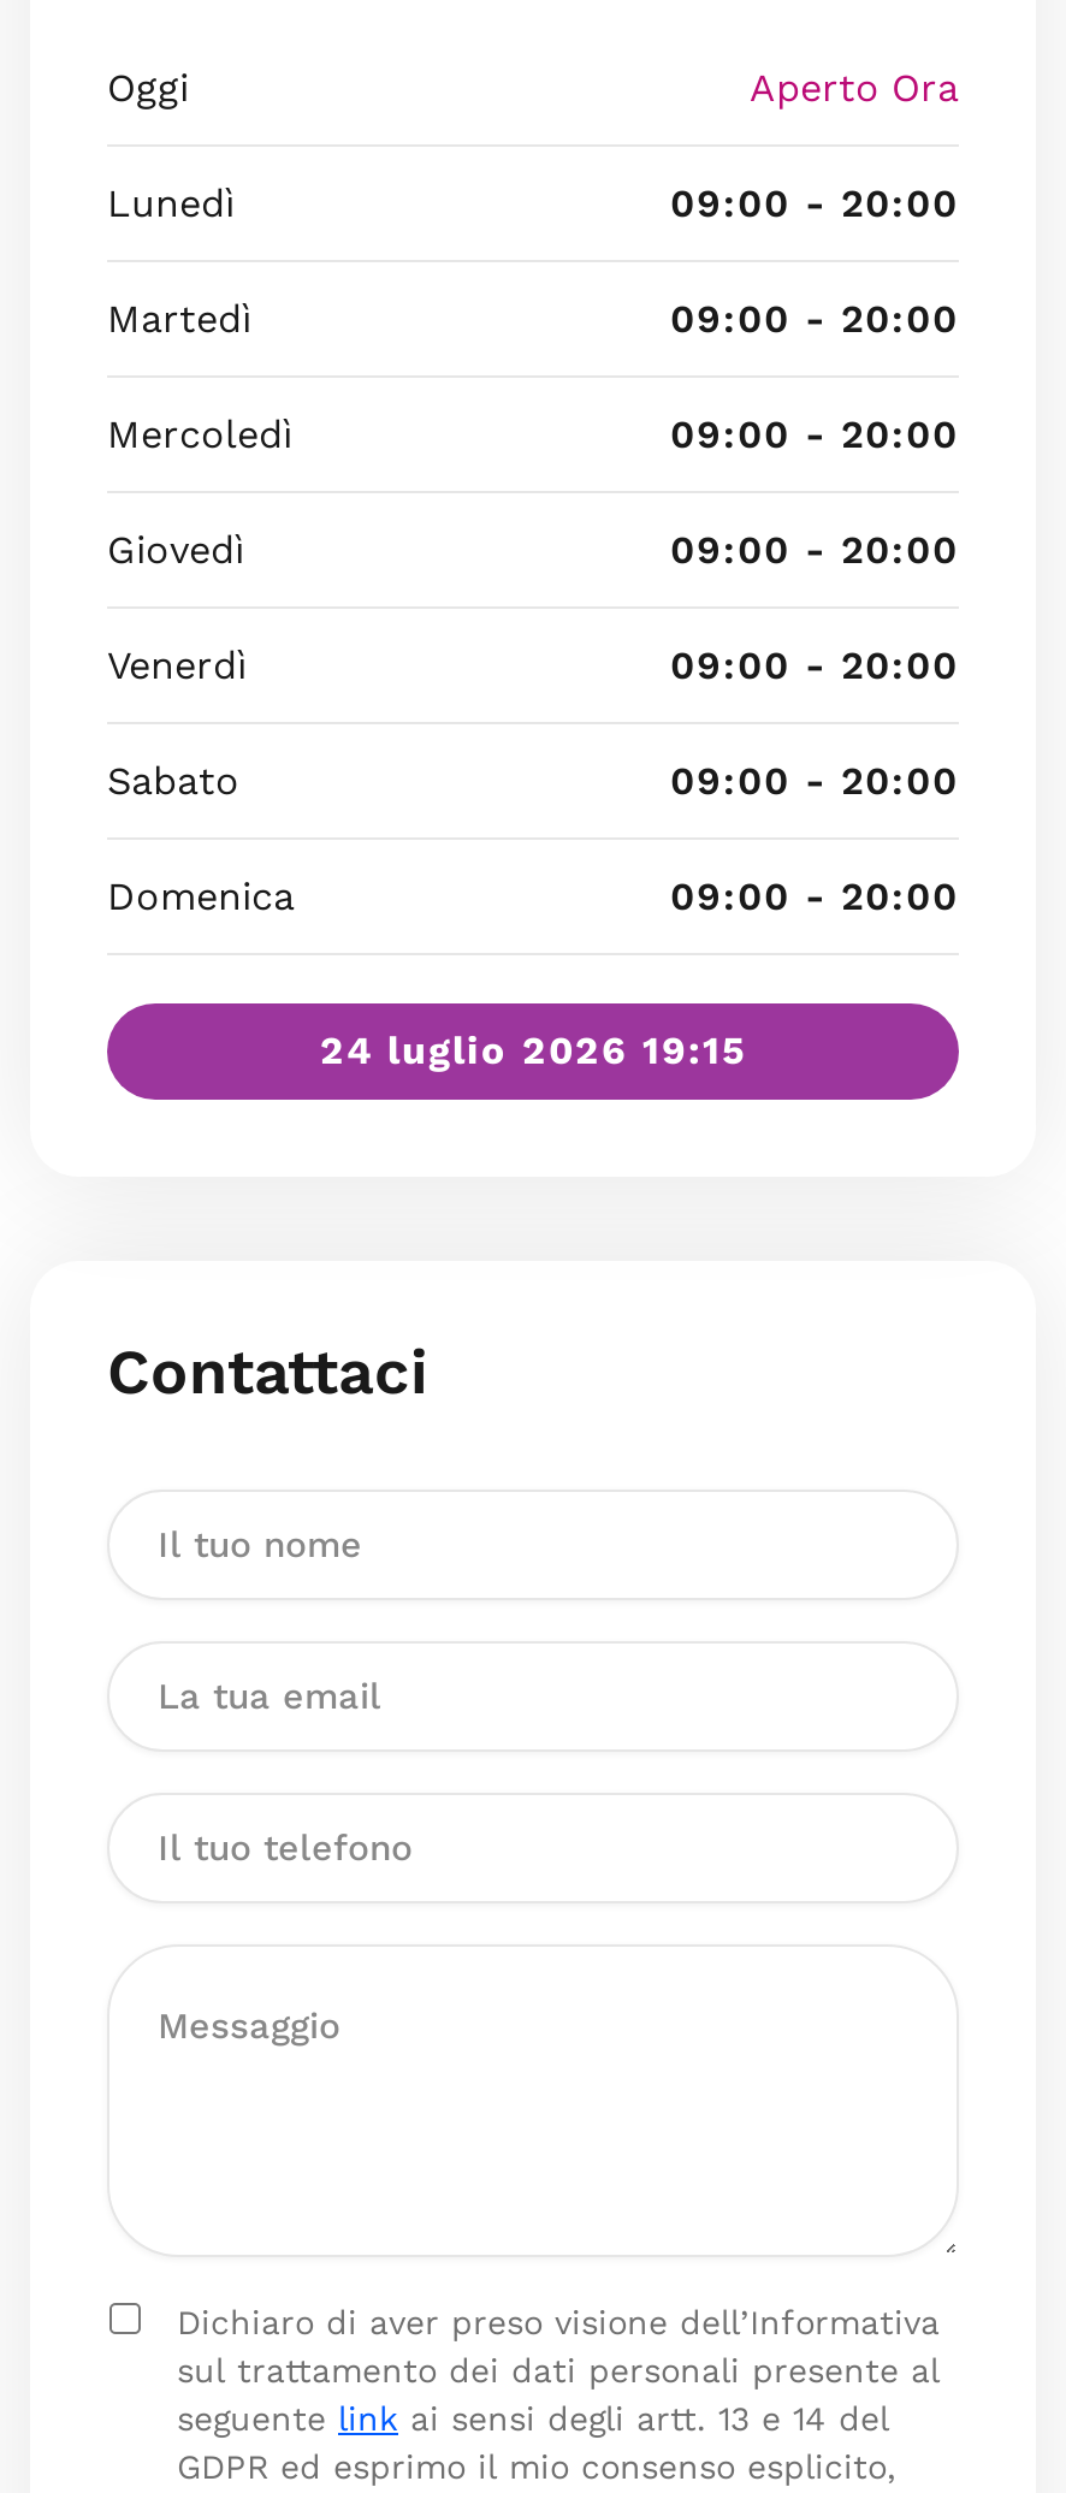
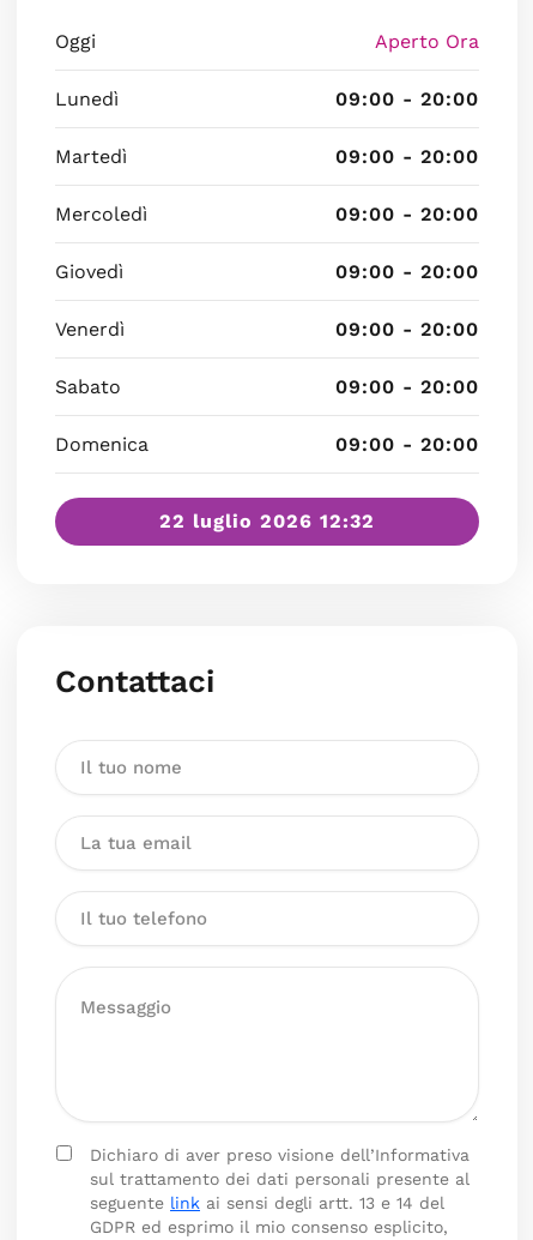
[320,1028,746,1073] 24 luglio 2026 19:15 -> [159,510,375,532] 22 luglio 2026 12:32

